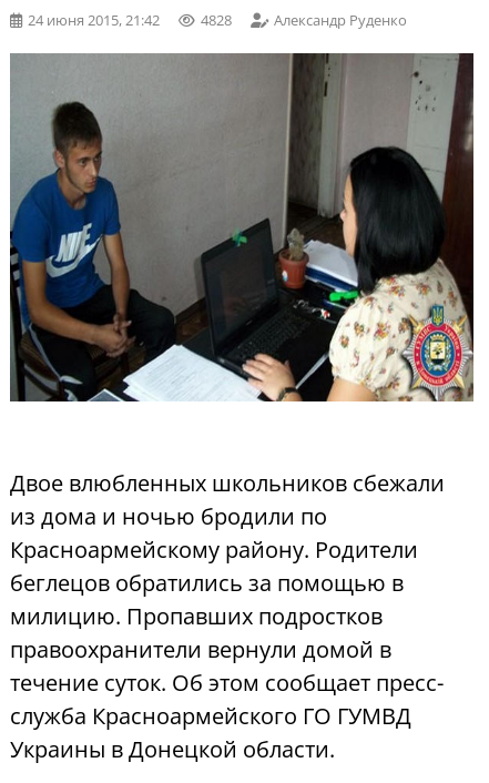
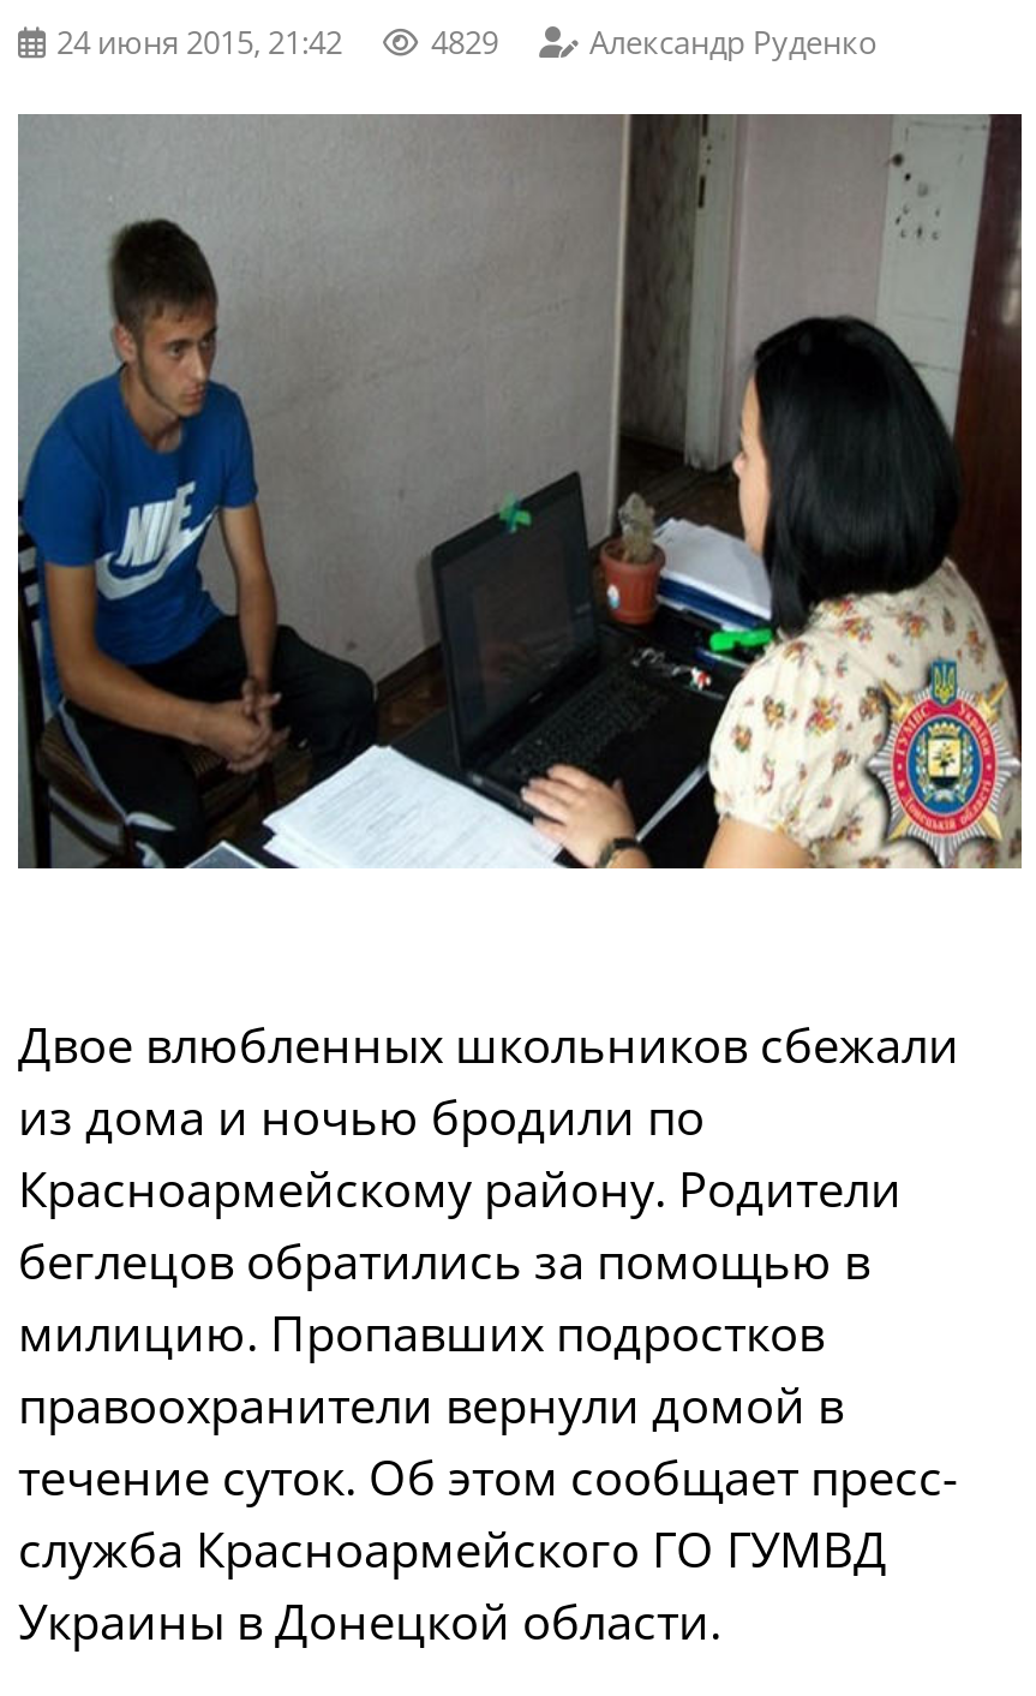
[201,10,232,30] 4828 -> [431,20,498,64] 4829

